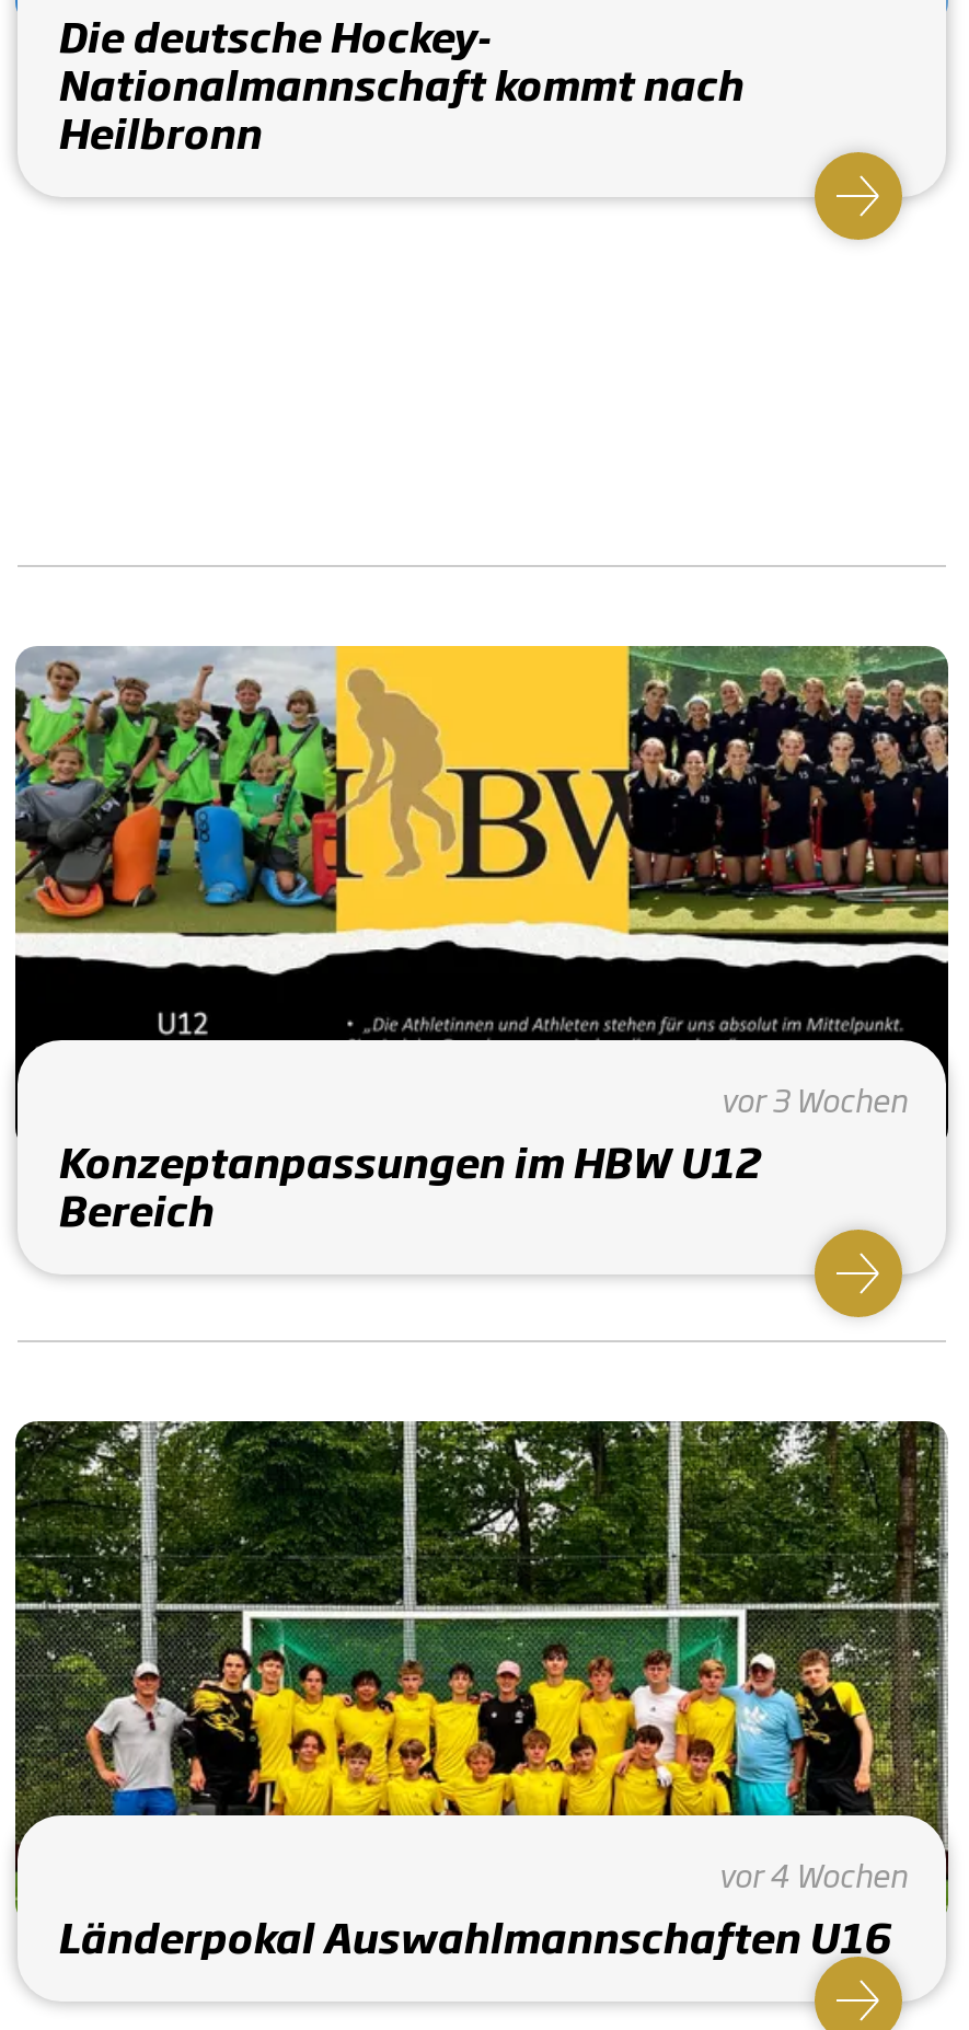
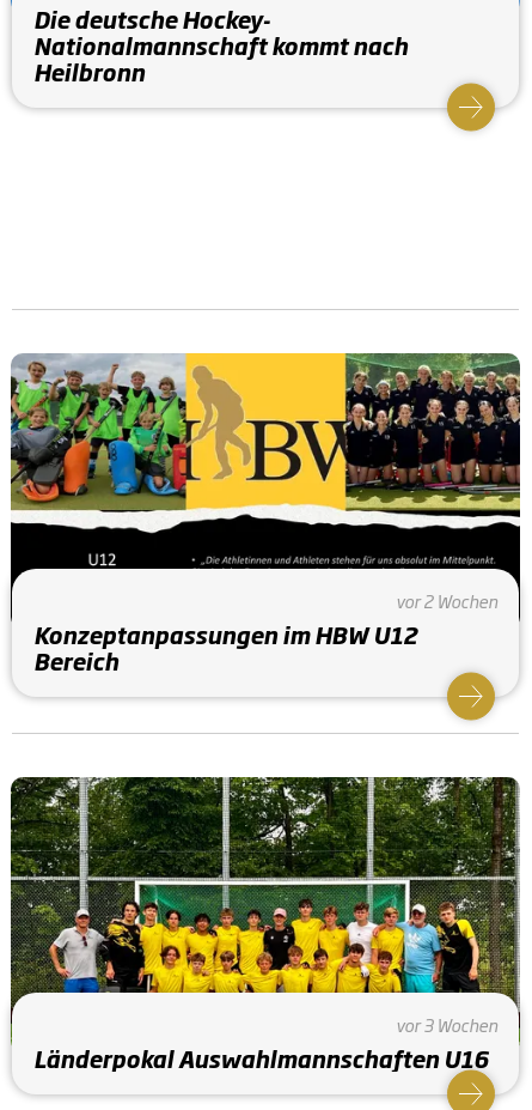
[720,1075,907,1121] vor 3 Wochen -> [396,588,497,613] vor 2 Wochen
[718,1850,907,1896] vor 4 Wochen -> [396,1012,497,1037] vor 3 Wochen

